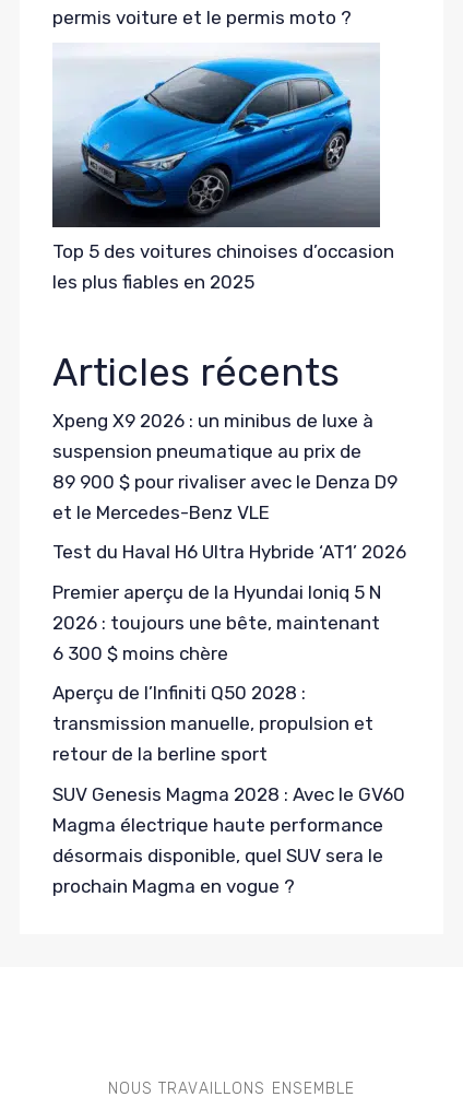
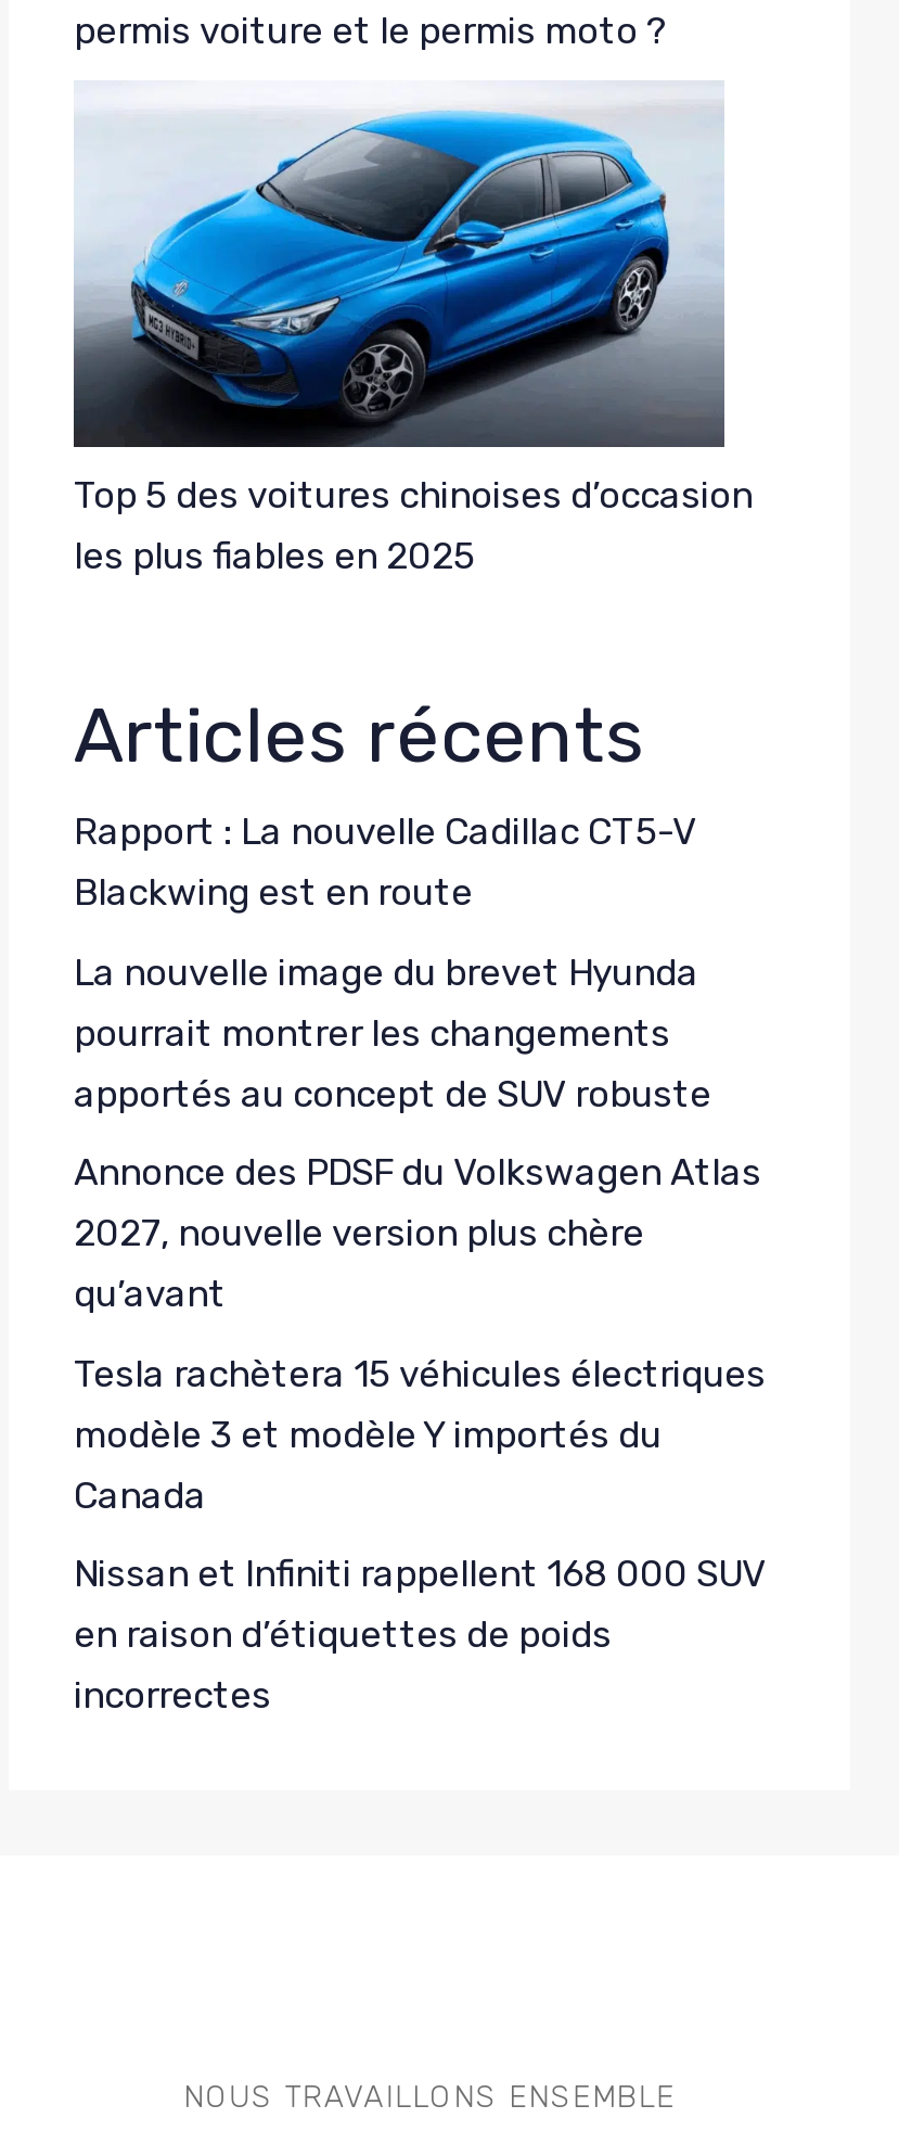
[52,409,397,523] Xpeng X9 2026 : un minibus de luxe à | suspension pneumatique au prix de | 89 900 $ pour rivaliser avec le Denza D9 | et le Mercedes-Benz VLE -> [74,810,696,914] Rapport : La nouvelle Cadillac CT5-V | Blackwing est en route
[52,541,406,563] Test du Haval H6 Ultra Hybride ‘AT1’ 2026 -> [74,950,711,1115] La nouvelle image du brevet Hyunda | pourrait montrer les changements | apportés au concept de SUV robuste
[52,581,381,664] Premier aperçu de la Hyundai Ioniq 5 N | 2026 : toujours une bête, maintenant | 6 300 $ moins chère -> [74,1151,761,1315] Annonce des PDSF du Volkswagen Atlas | 2027, nouvelle version plus chère | qu’avant
[52,682,373,765] Aperçu de l’Infiniti Q50 2028 : | transmission manuelle, propulsion et | retour de la berline sport -> [74,1351,766,1516] Tesla rachètera 15 véhicules électriques | modèle 3 et modèle Y importés du | Canada
[52,783,405,897] SUV Genesis Magma 2028 : Avec le GV60 | Magma électrique haute performance | désormais disponible, quel SUV sera le | prochain Magma en vogue ? -> [74,1552,766,1717] Nissan et Infiniti rappellent 168 000 SUV | en raison d’étiquettes de poids | incorrectes

